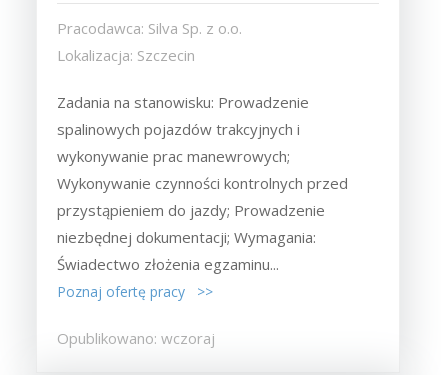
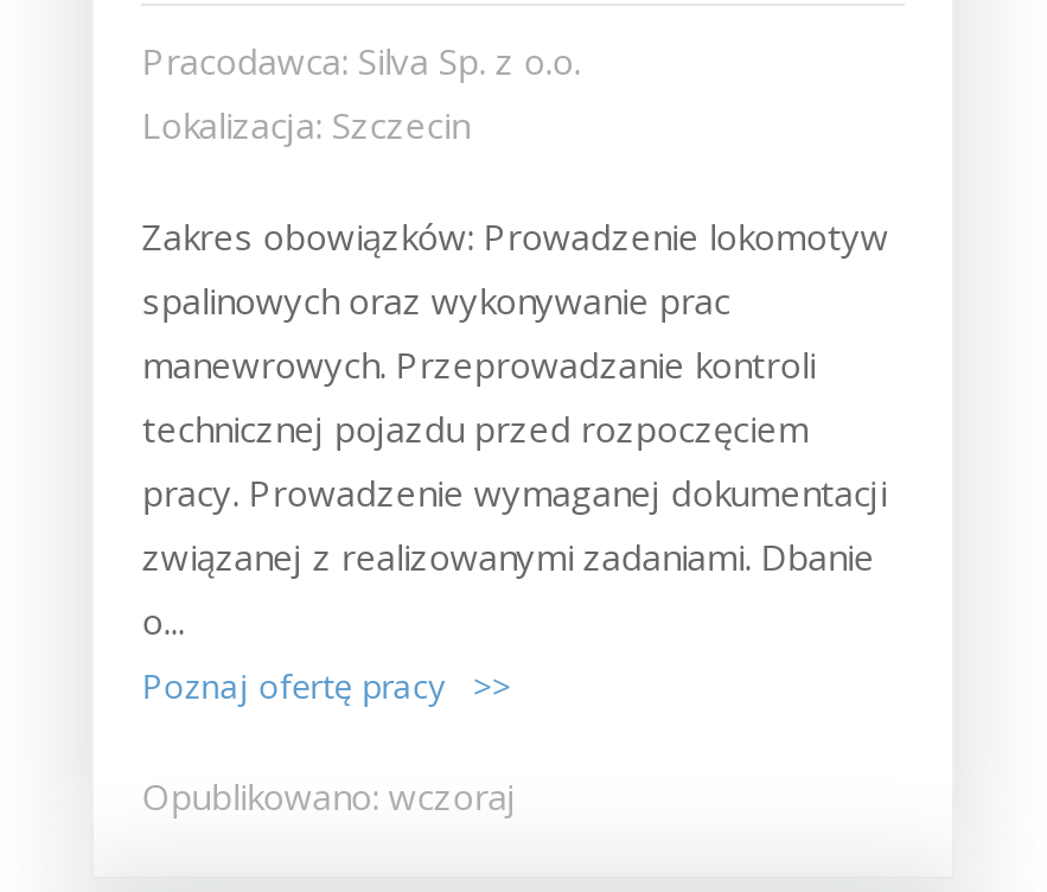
[57,91,348,273] Zadania na stanowisku: Prowadzenie | spalinowych pojazdów trakcyjnych i | wykonywanie prac manewrowych; | Wykonywanie czynności kontrolnych przed | przystąpieniem do jazdy; Prowadzenie | niezbędnej dokumentacji; Wymagania: | Świadectwo złożenia egzaminu... -> [142,212,889,644] Zakres obowiązków: Prowadzenie lokomotyw | spalinowych oraz wykonywanie prac | manewrowych. Przeprowadzanie kontroli | technicznej pojazdu przed rozpoczęciem | pracy. Prowadzenie wymaganej dokumentacji | związanej z realizowanymi zadaniami. Dbanie | o...

